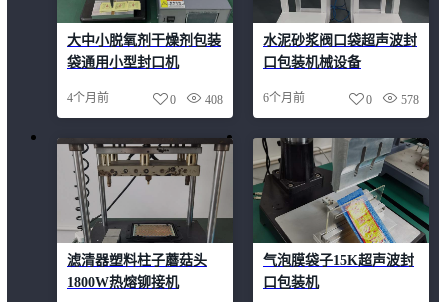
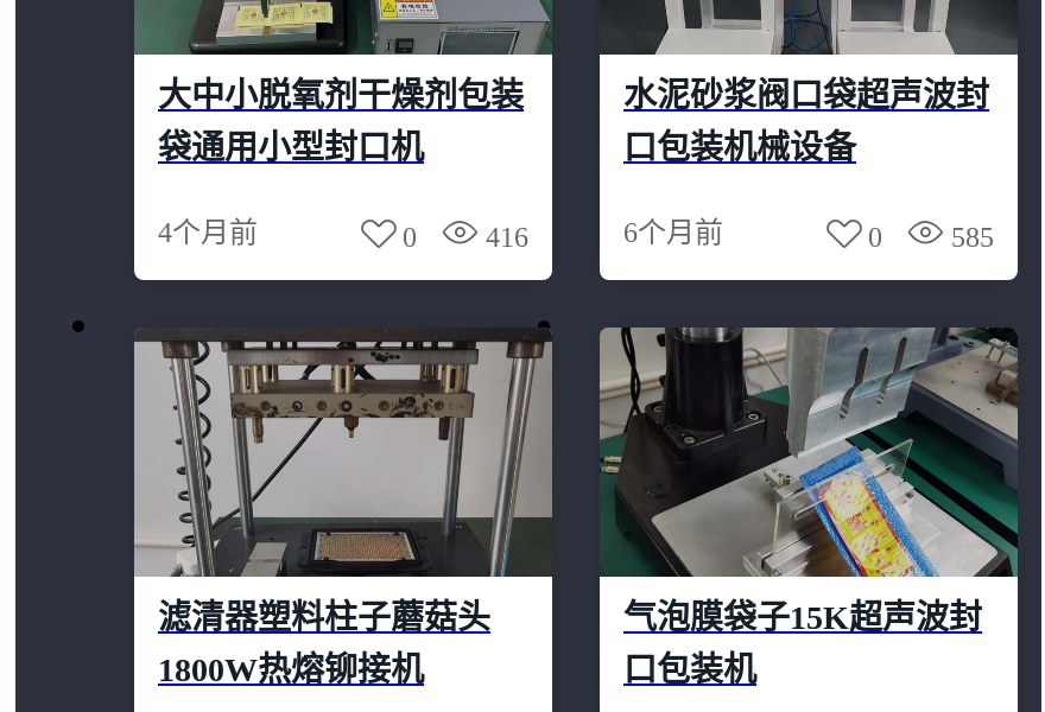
[167,93,223,107] 0 408 -> [395,220,528,253] 0 416
[363,93,419,107] 0 578 -> [861,220,994,253] 0 585

